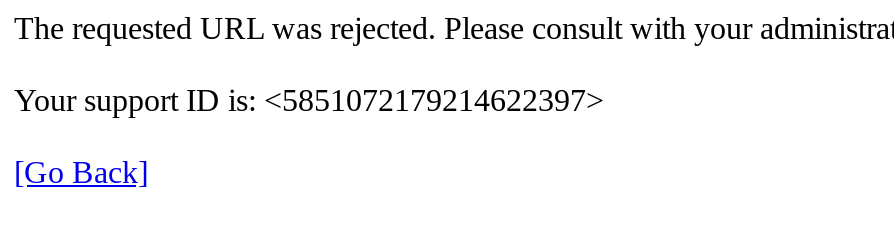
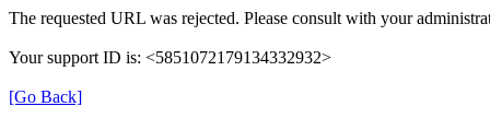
[14,83,604,117] Your support ID is: <5851072179214622397> -> [9,48,331,67] Your support ID is: <5851072179134332932>

